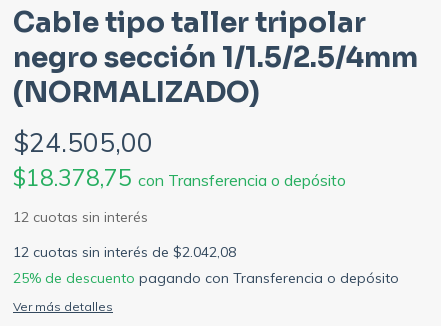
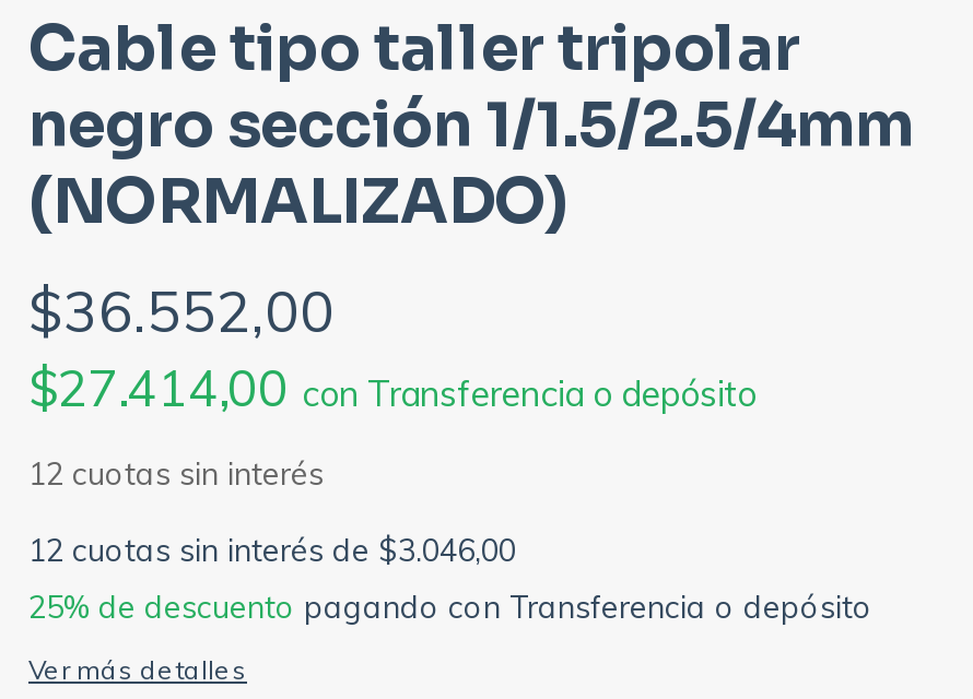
[13,126,153,159] $24.505,00 -> [28,275,335,347] $36.552,00
[13,163,346,192] $18.378,75 con Transferencia o depósito -> [28,356,757,419] $27.414,00 con Transferencia o depósito
[13,243,236,261] 12 cuotas sin interés de $2.042,08 -> [28,531,516,570] 12 cuotas sin interés de $3.046,00

